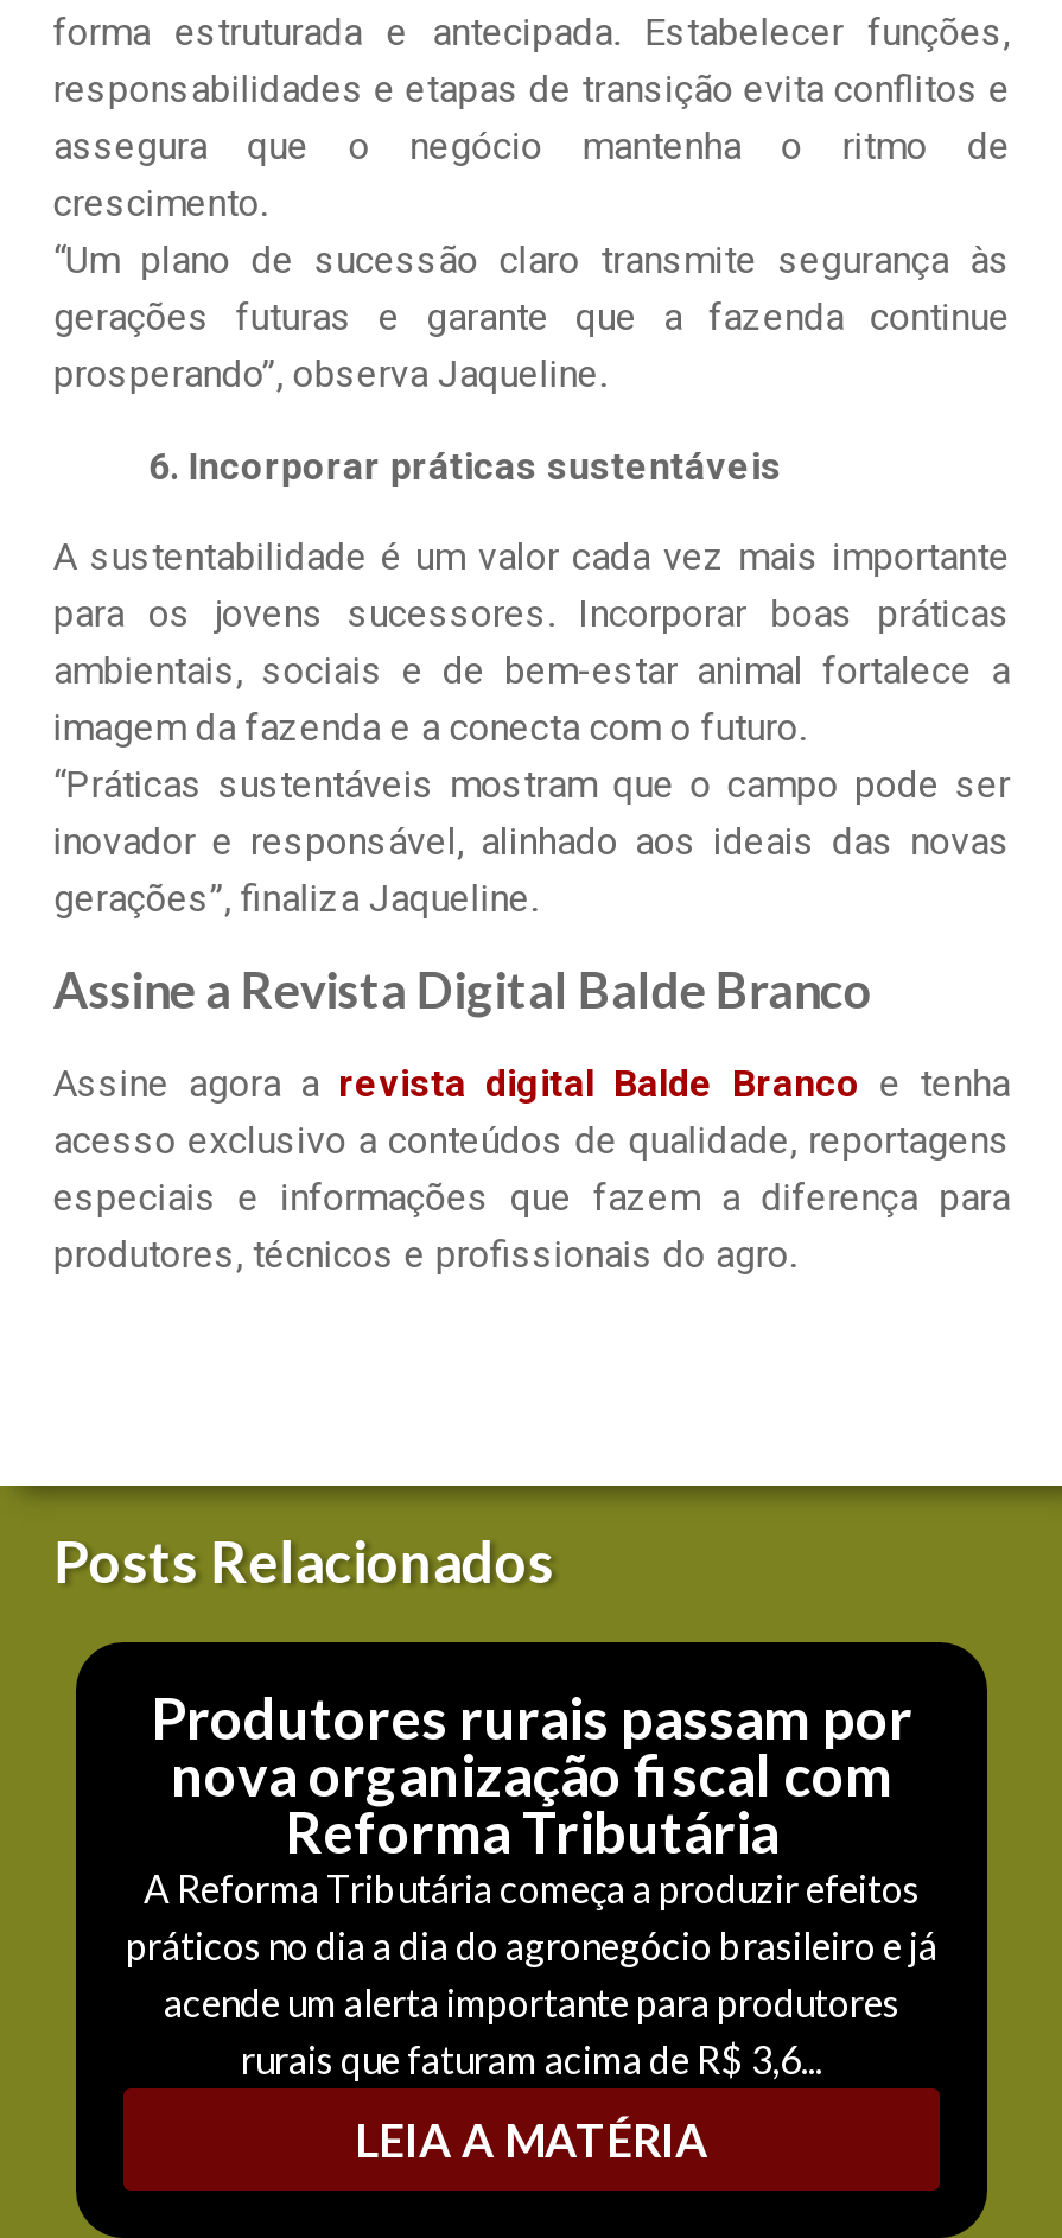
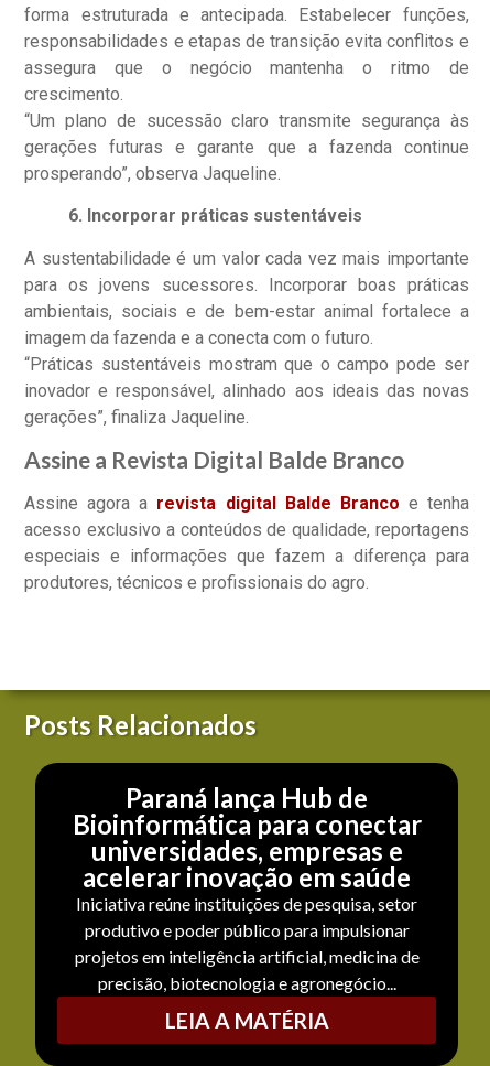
[126,1682,937,2080] Produtores rurais passam por | nova organização fiscal com | Reforma Tributária | A Reforma Tributária começa a produzir efeitos | práticos no dia a dia do agronegócio brasileiro e já | acende um alerta importante para produtores | rurais que faturam acima de R$ 3,6... -> [72,781,421,993] Paraná lança Hub de | Bioinformática para conectar | universidades, empresas e | acelerar inovação em saúde | Iniciativa reúne instituições de pesquisa, setor | produtivo e poder público para impulsionar | projetos em inteligência artificial, medicina de | precisão, biotecnologia e agronegócio...

